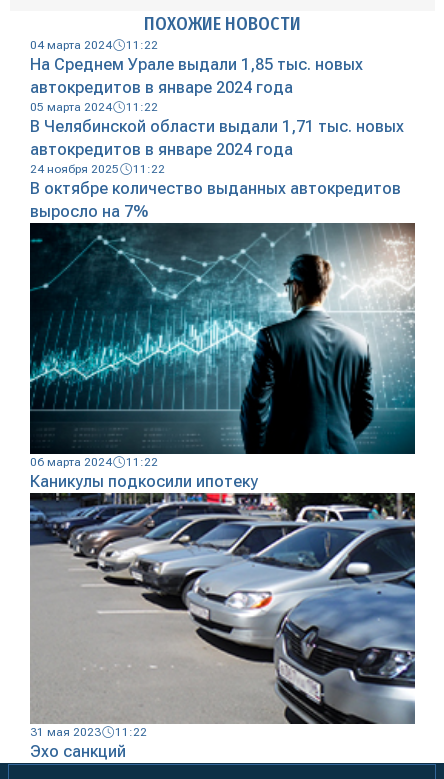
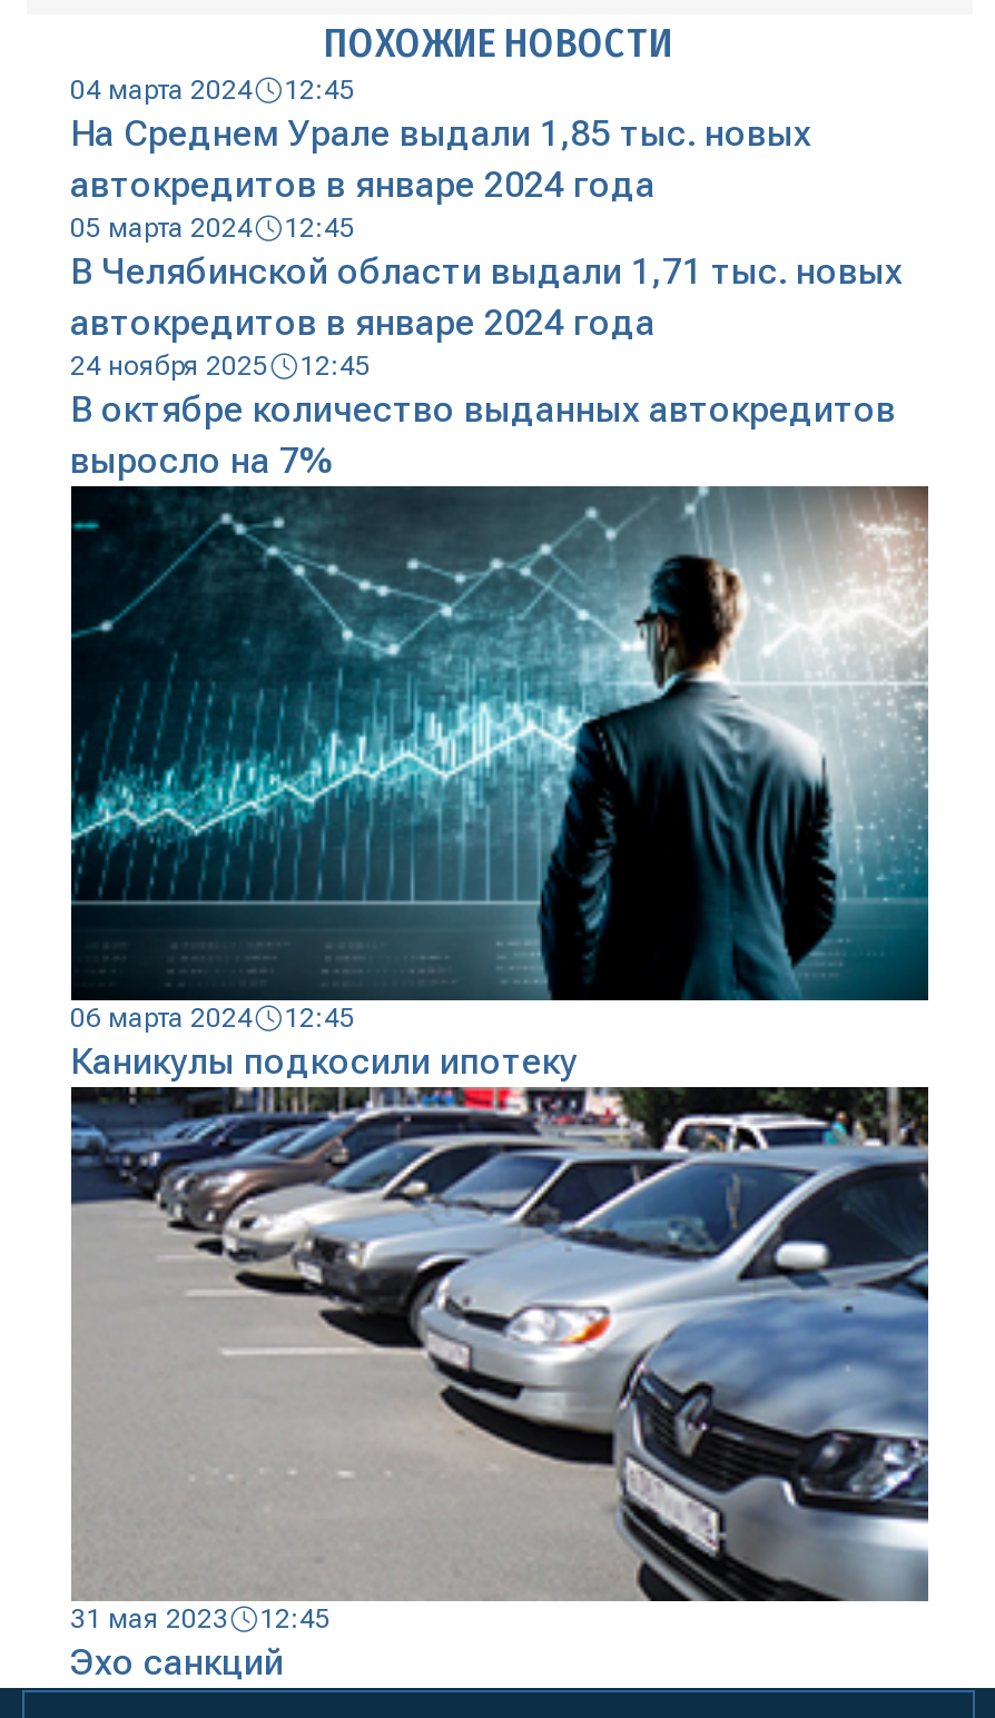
[29,38,157,52] 04 марта 2024 11:22 -> [70,74,355,105] 04 марта 2024 12:45
[29,100,157,114] 05 марта 2024 11:22 -> [70,212,355,243] 05 марта 2024 12:45
[29,162,164,176] 24 ноября 2025 11:22 -> [70,350,371,381] 24 ноября 2025 12:45
[29,455,157,469] 06 марта 2024 11:22 -> [70,1002,355,1033] 06 марта 2024 12:45
[29,725,146,739] 31 мая 2023 11:22 -> [70,1603,331,1634] 31 мая 2023 12:45

